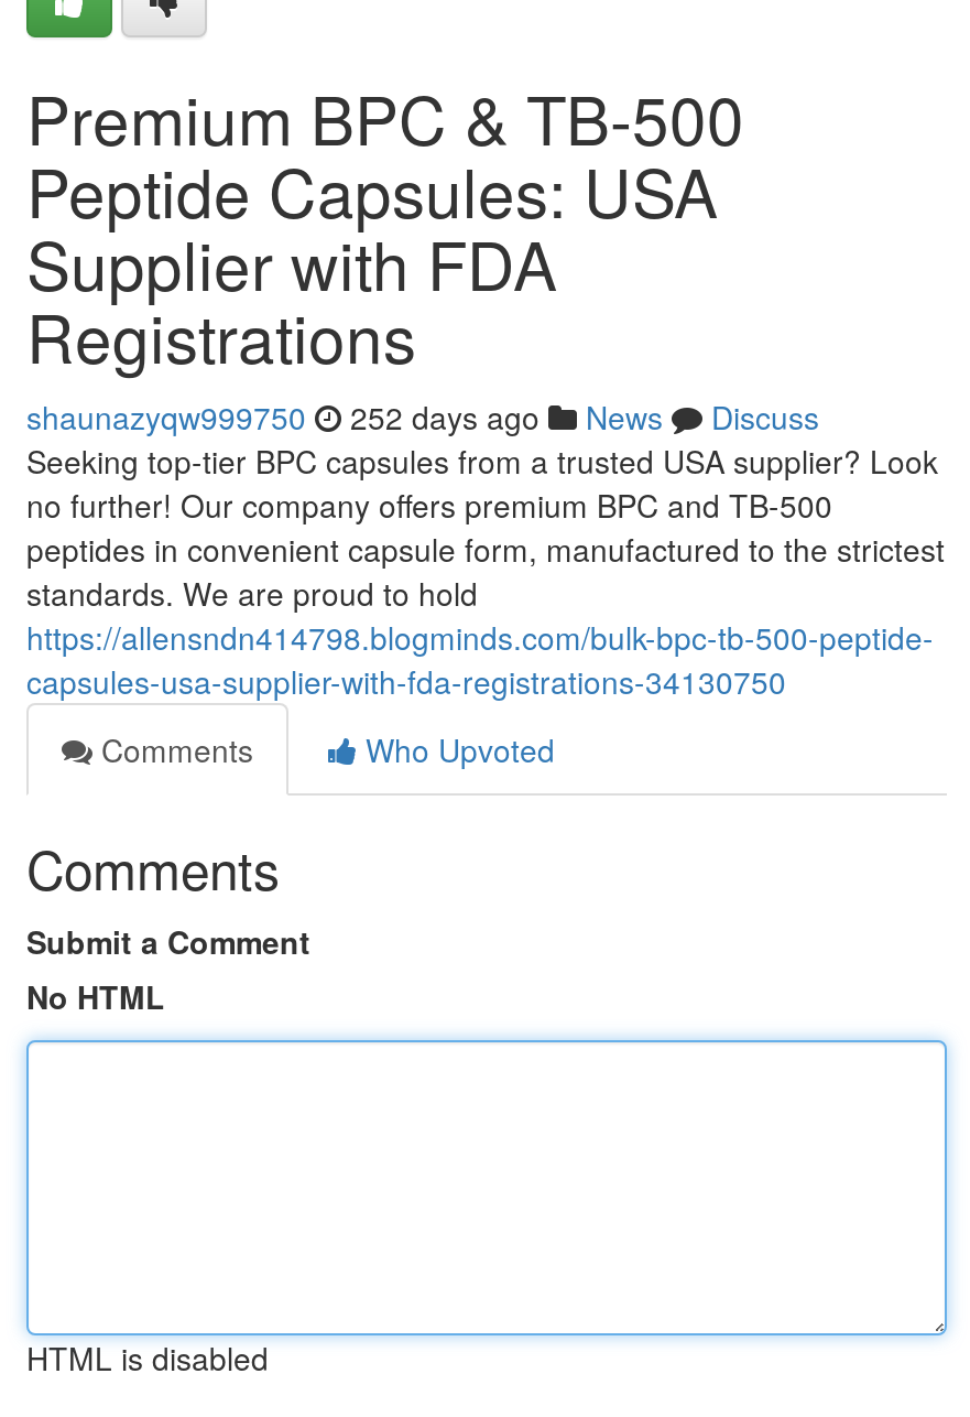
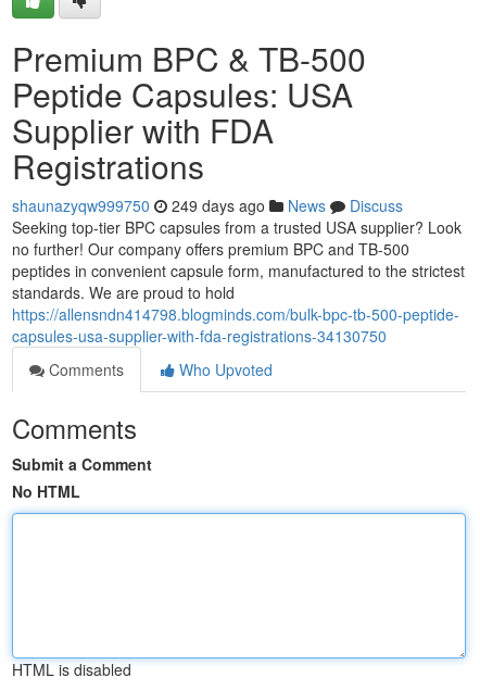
[26,394,819,439] shaunazyqw999750 252 days ago News Discuss -> [12,195,403,216] shaunazyqw999750 249 days ago News Discuss

